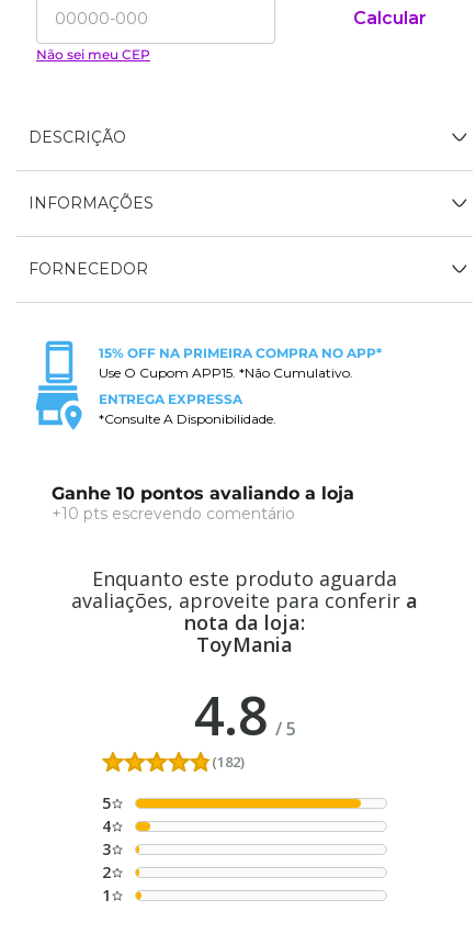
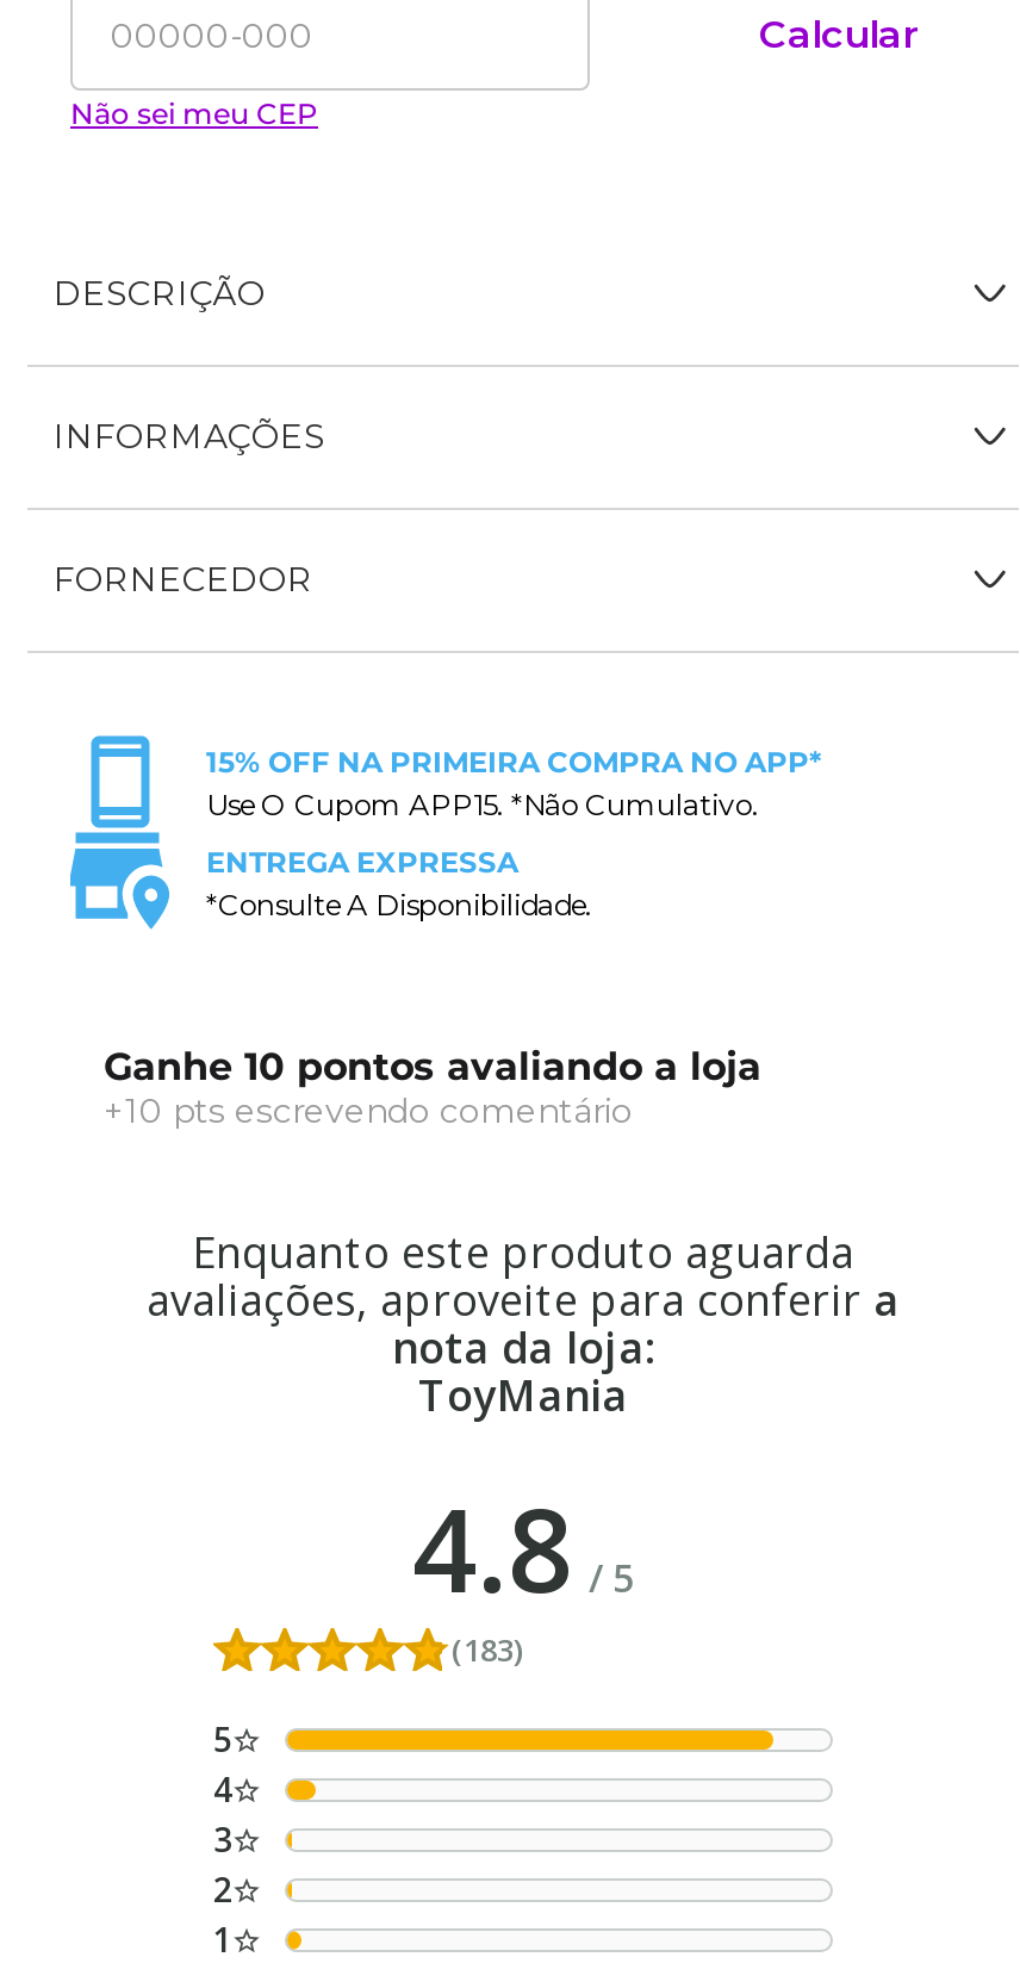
[212,752,245,772] (182) -> [452,1629,523,1672] (183)

